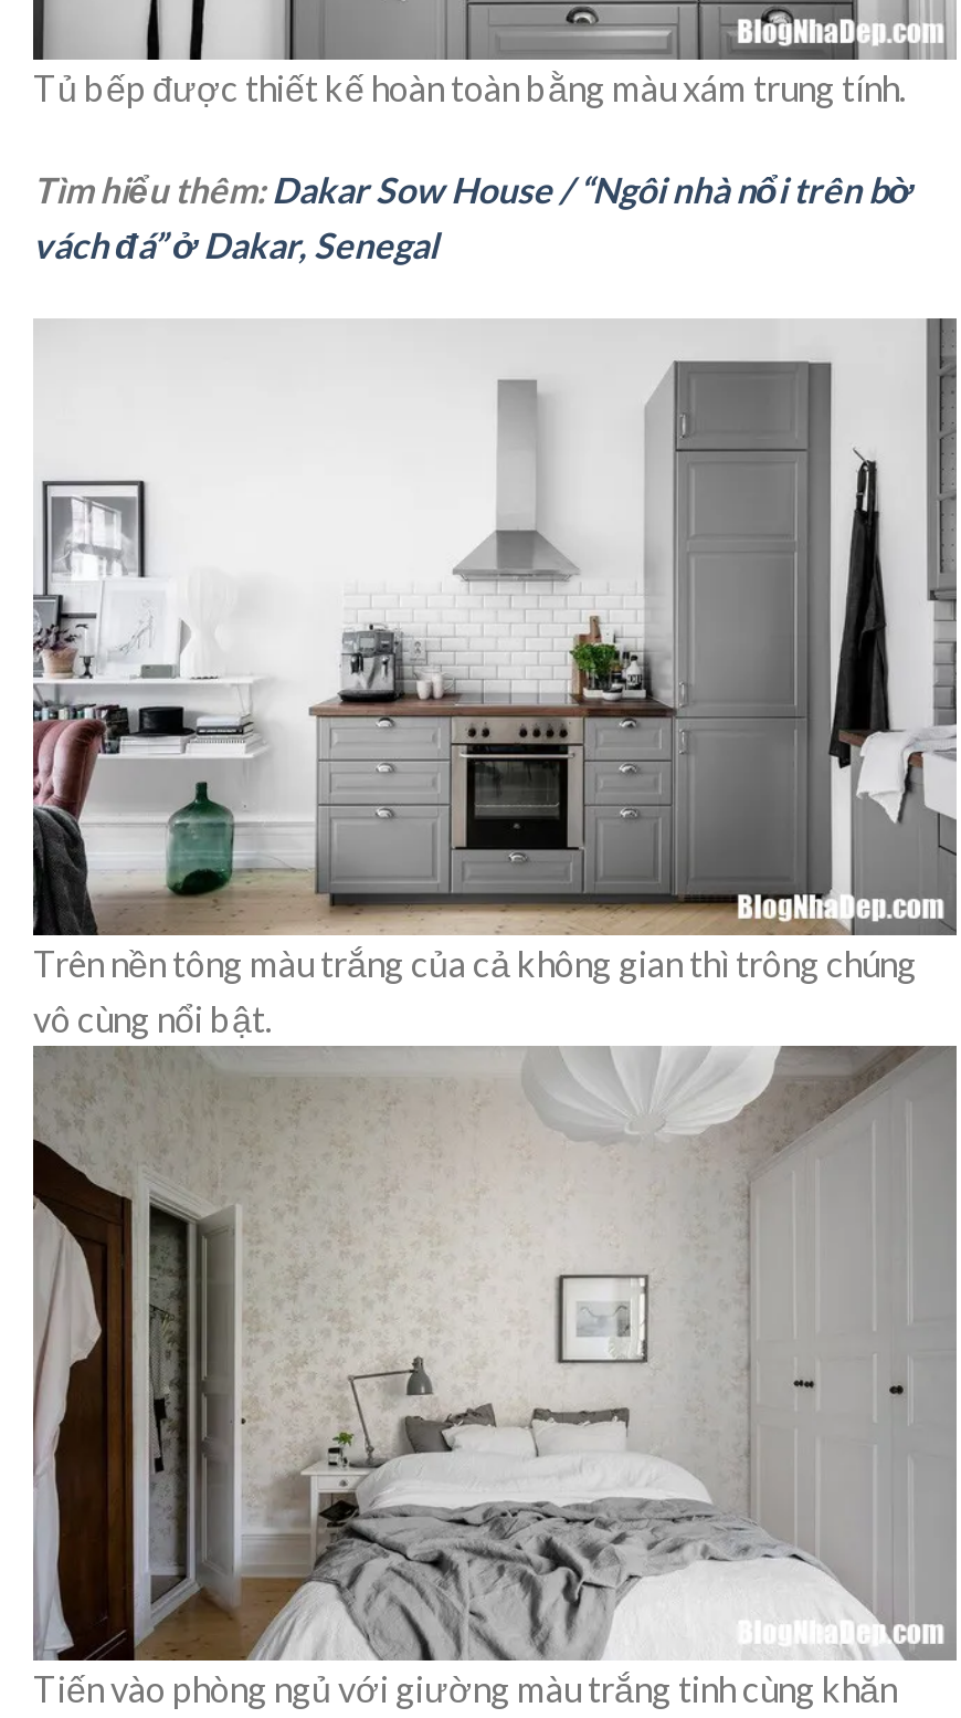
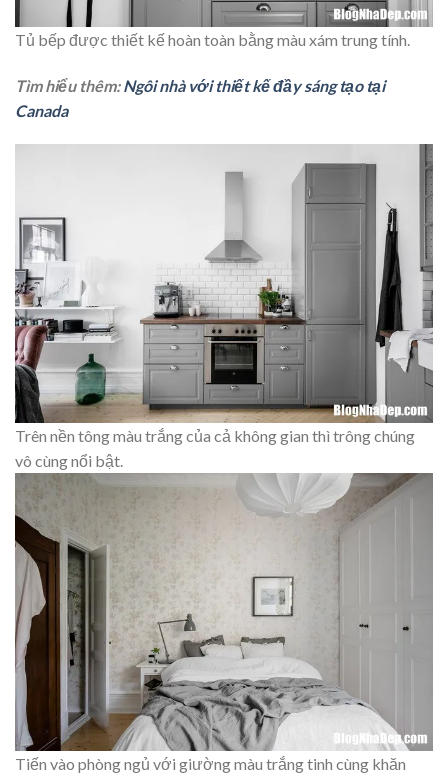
[33,168,912,266] Tìm hiểu thêm: Dakar Sow House / “Ngôi nhà nổi trên bờ | vách đá” ở Dakar, Senegal -> [15,76,385,120] Tìm hiểu thêm: Ngôi nhà với thiết kế đầy sáng tạo tại | Canada

